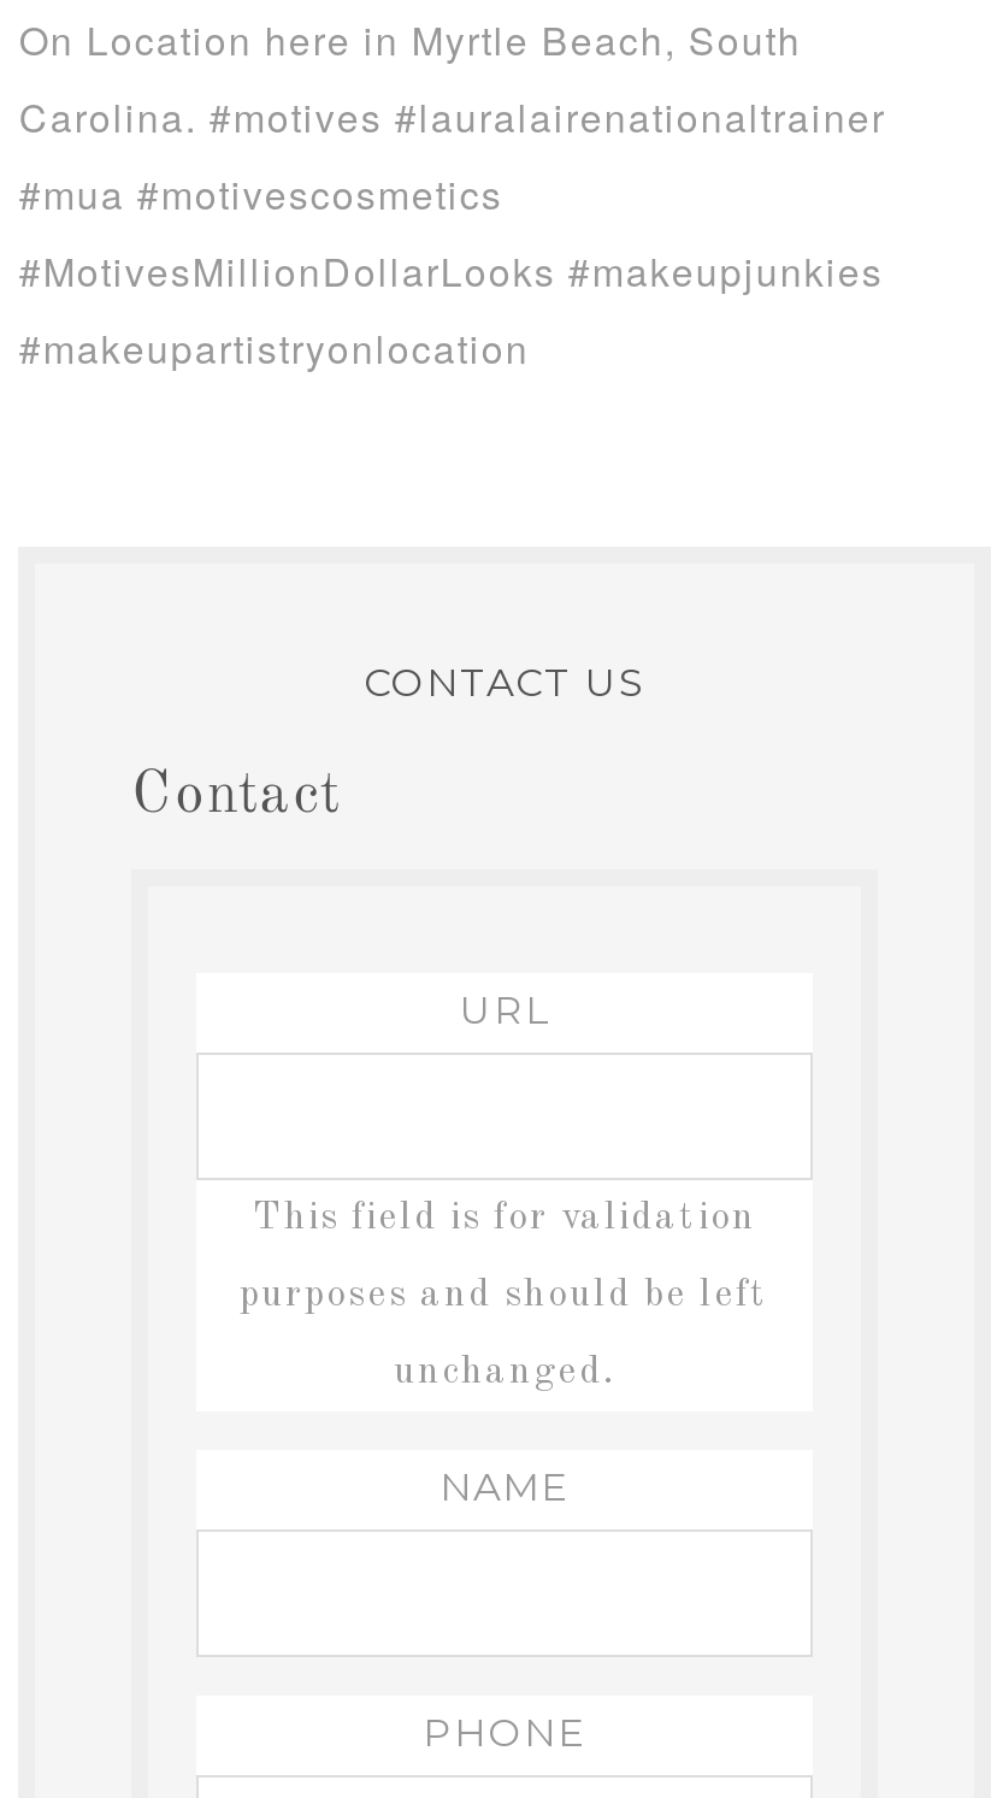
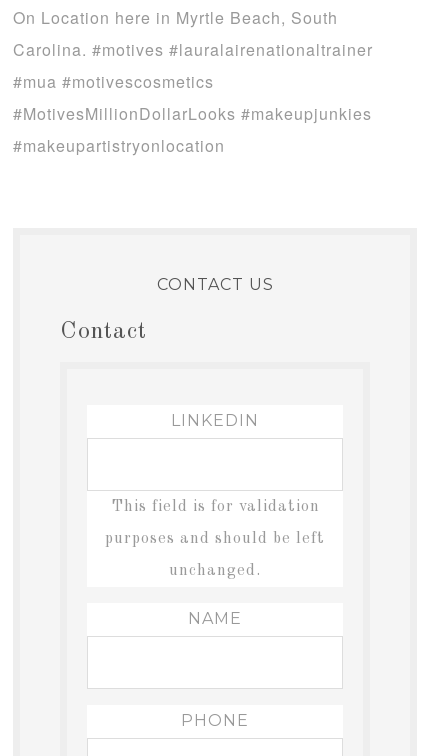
[460,988,549,1034] URL -> [171,411,259,430] LINKEDIN

